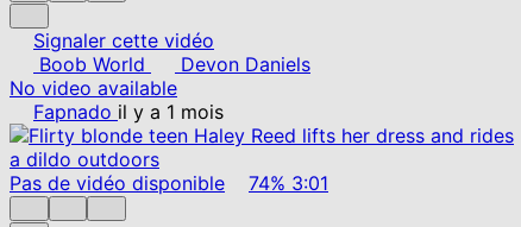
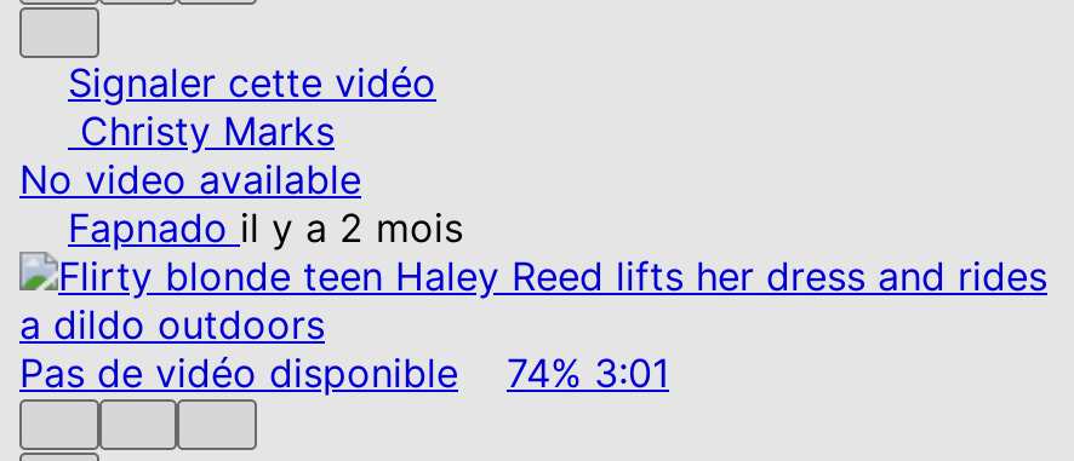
[33,52,310,76] Boob World | Devon Daniels -> [68,106,335,155] Christy Marks
[33,100,224,123] Fapnado il y a 1 mois -> [68,203,463,251] Fapnado il y a 2 mois

